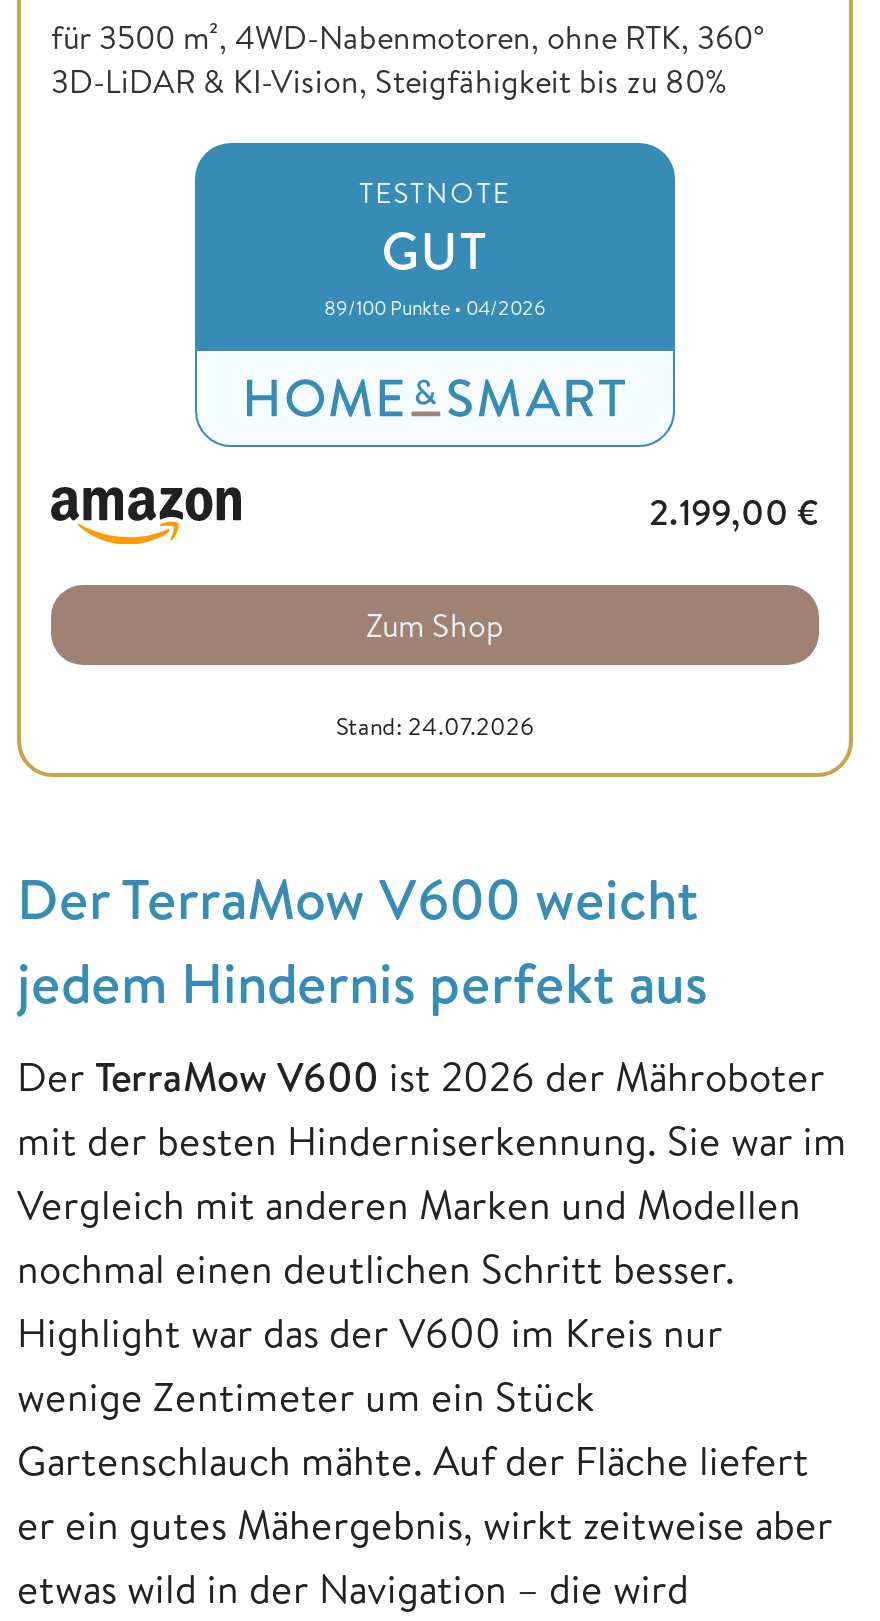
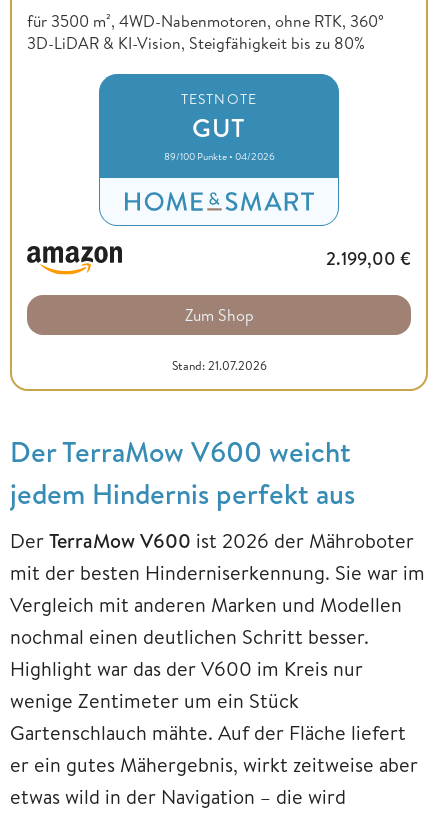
[336,709,534,743] Stand: 24.07.2026 -> [171,357,266,374] Stand: 21.07.2026

